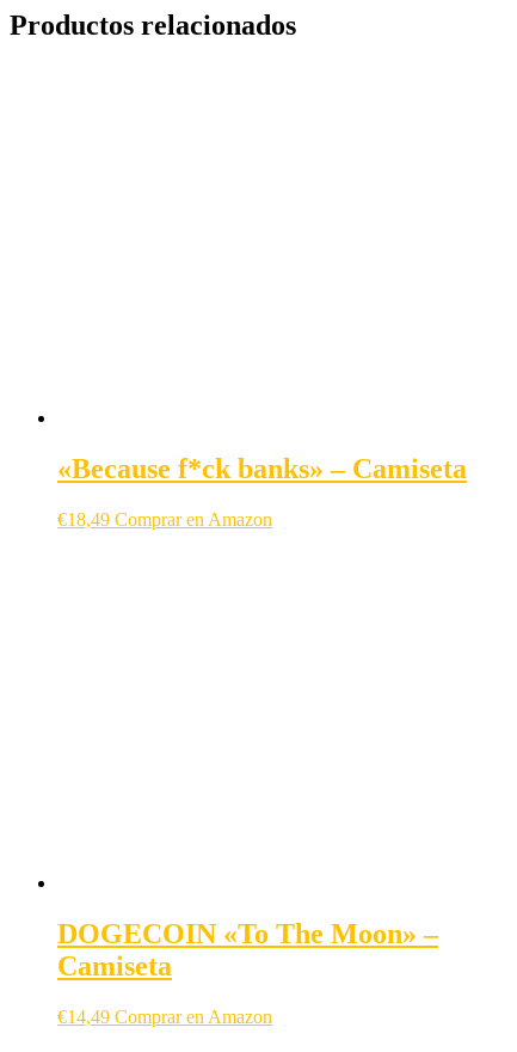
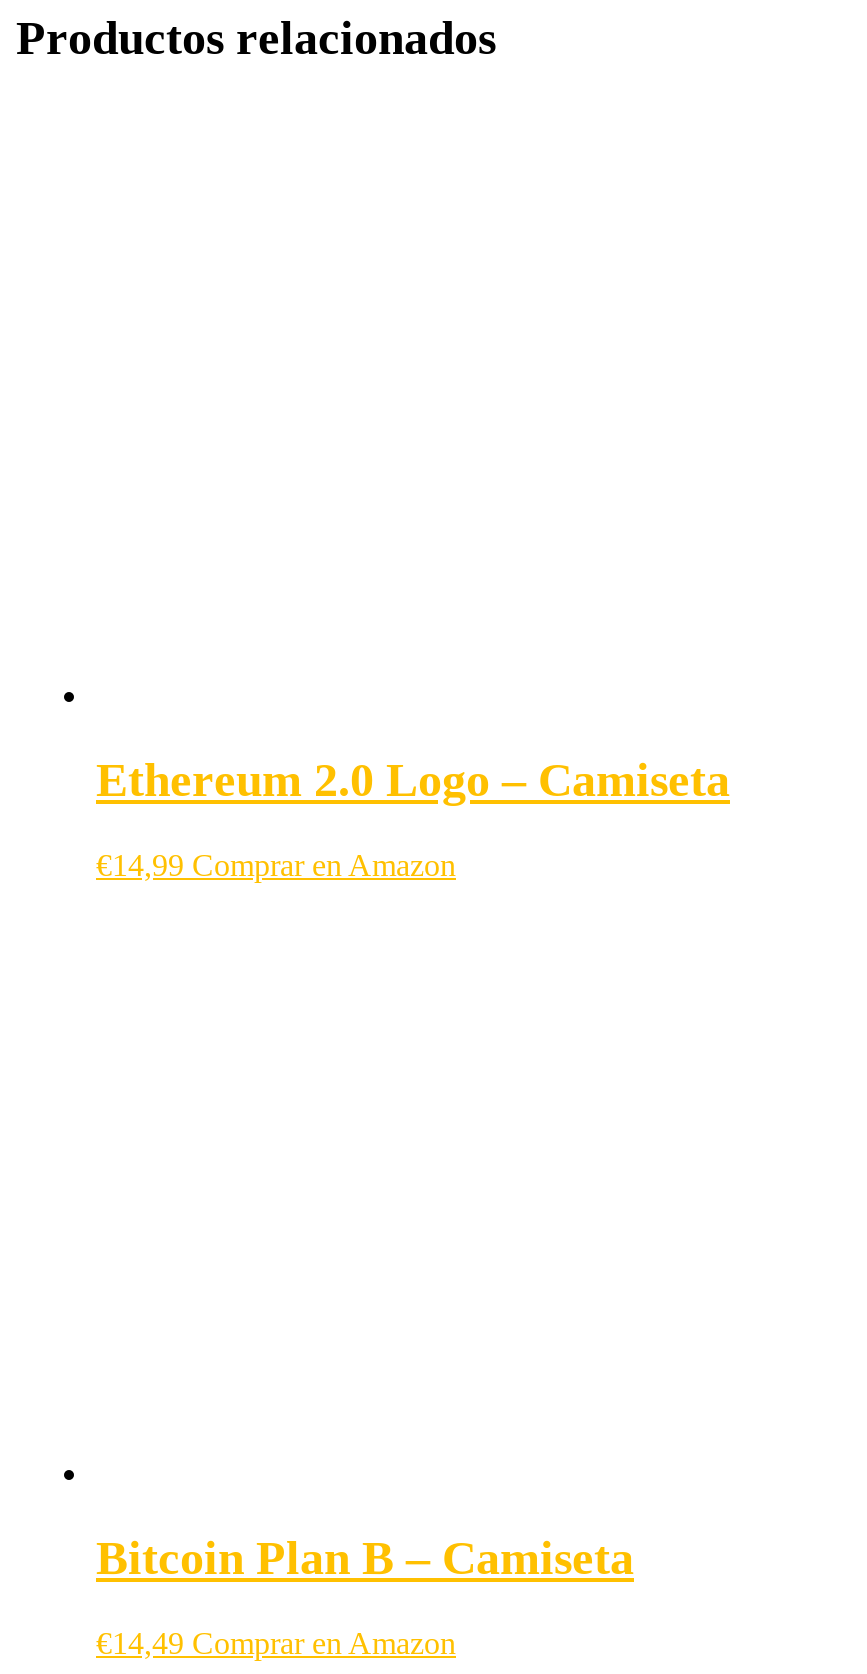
[57,453,467,484] «Because f*ck banks» – Camiseta -> [96,754,730,806] Ethereum 2.0 Logo – Camiseta
[57,509,272,530] €18,49 Comprar en Amazon -> [96,848,456,882] €14,99 Comprar en Amazon
[57,918,438,981] DOGECOIN «To The Moon» – | Camiseta -> [96,1532,634,1584] Bitcoin Plan B – Camiseta

